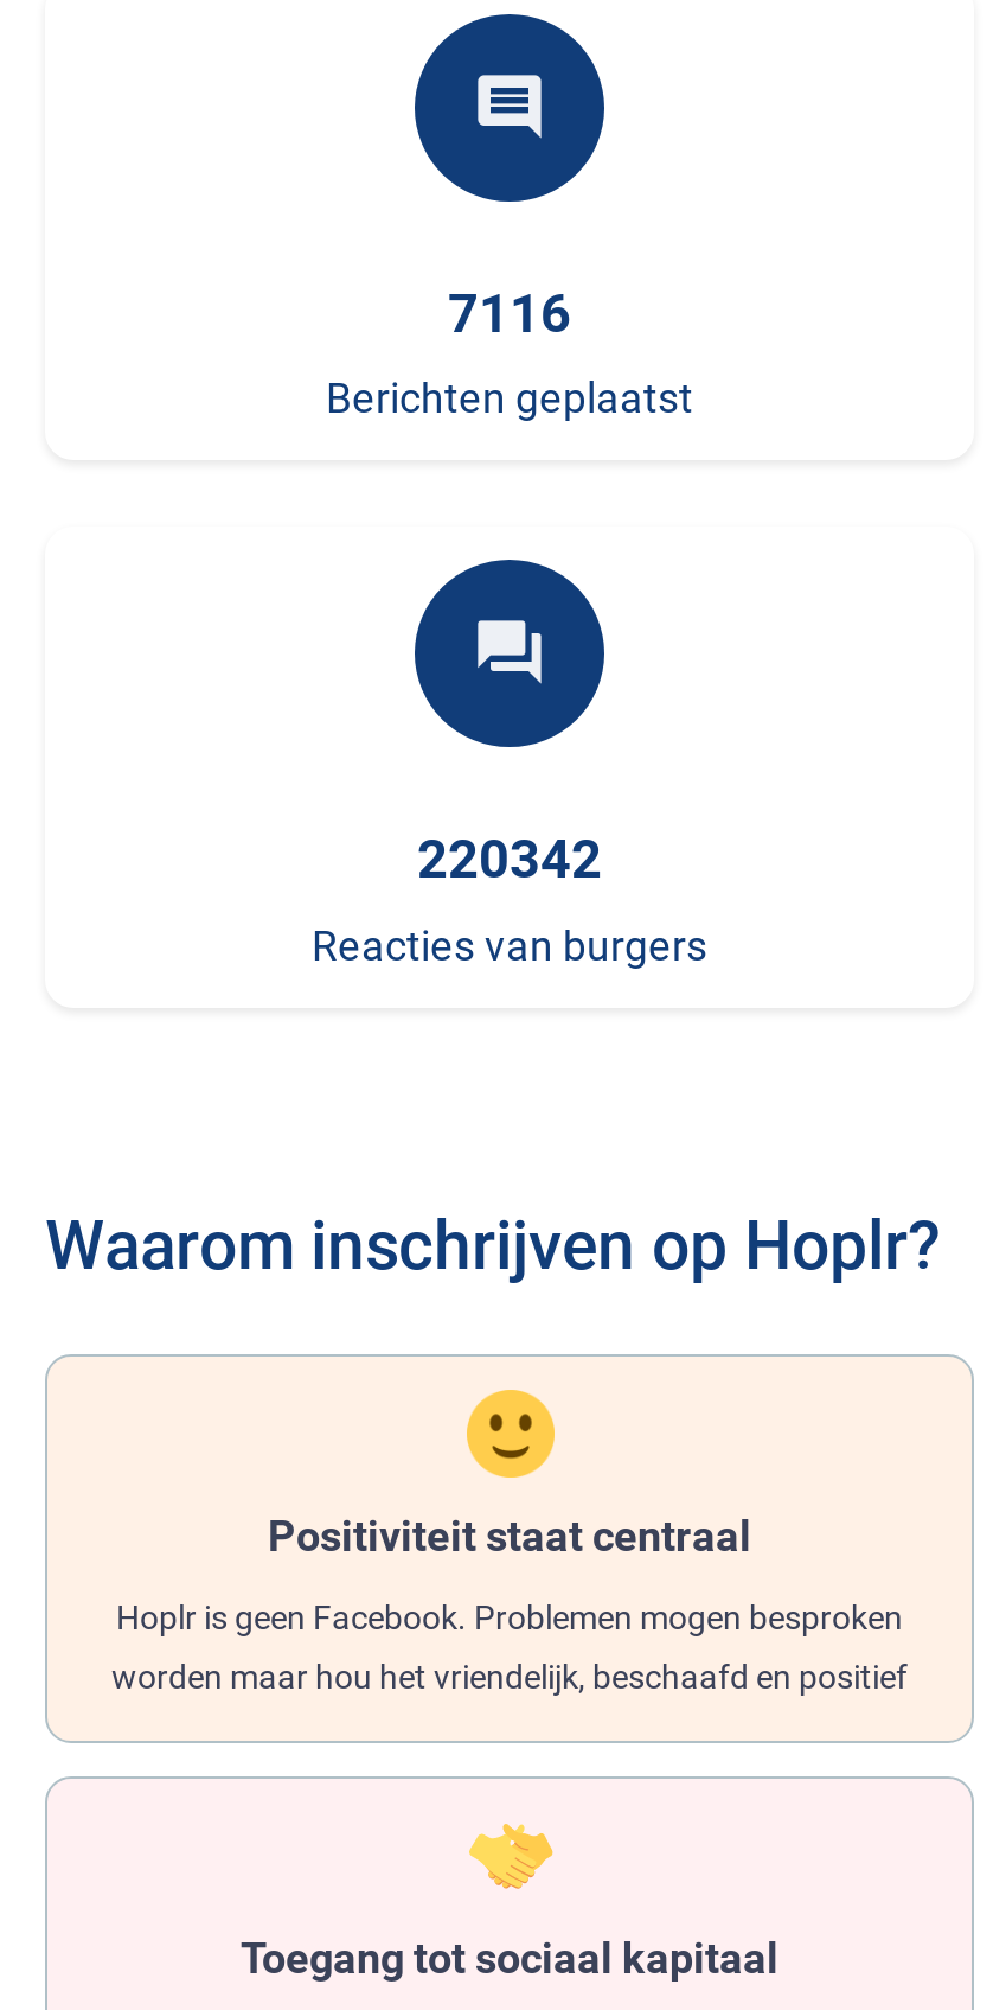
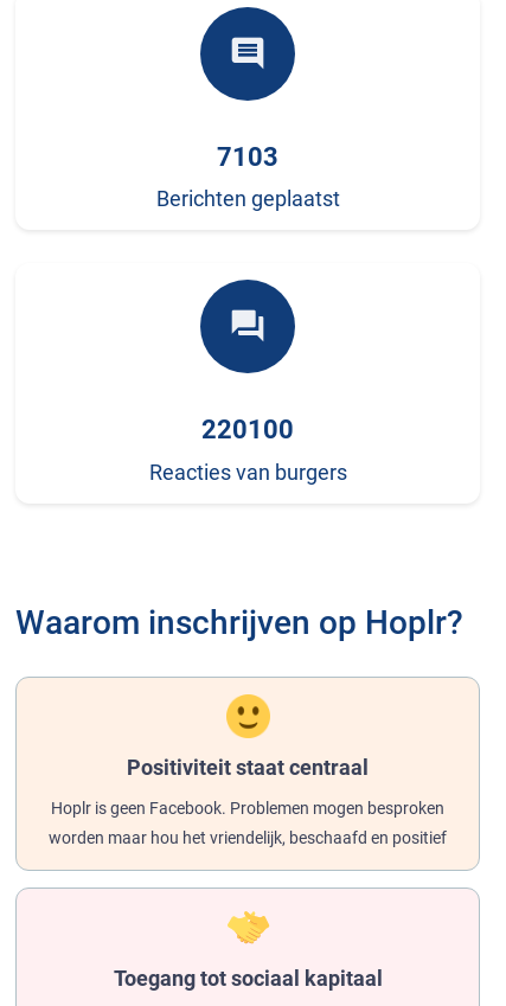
[448,281,571,343] 7116 -> [217,141,278,171] 7103
[417,828,602,890] 220342 -> [201,414,294,445] 220100

